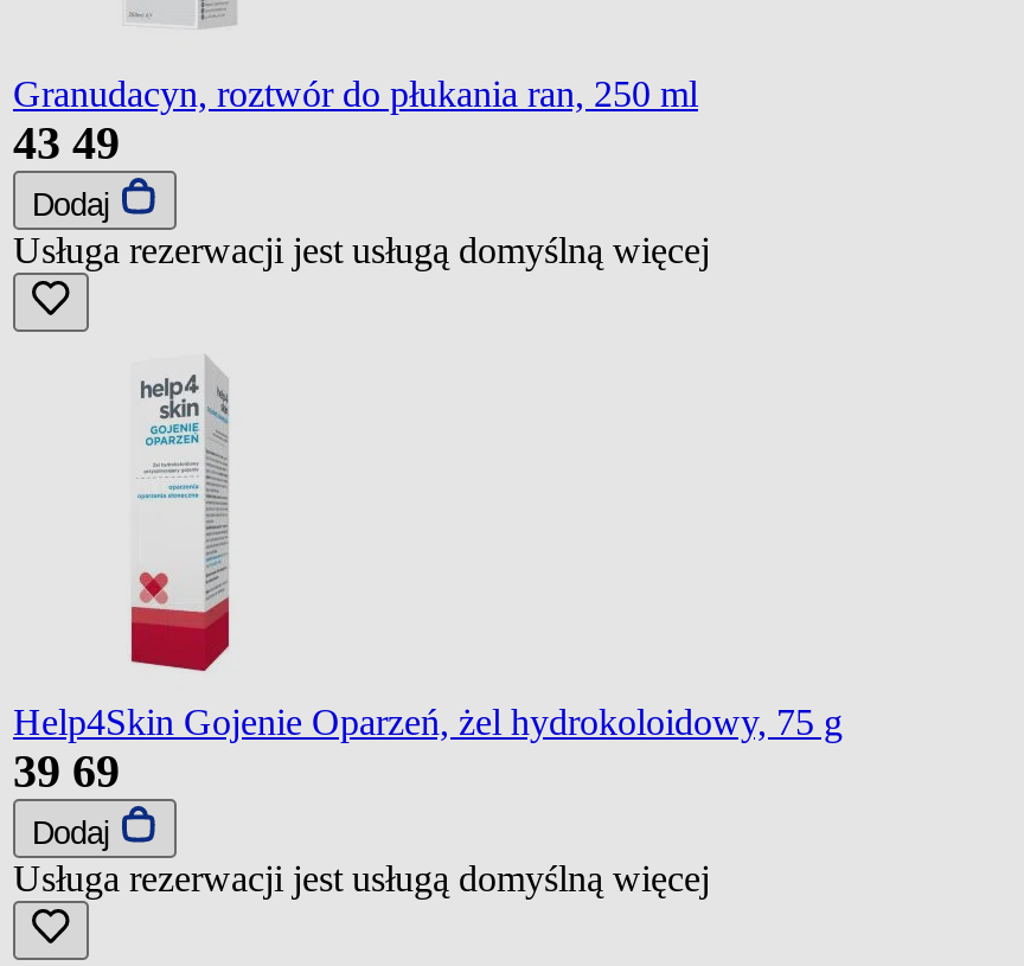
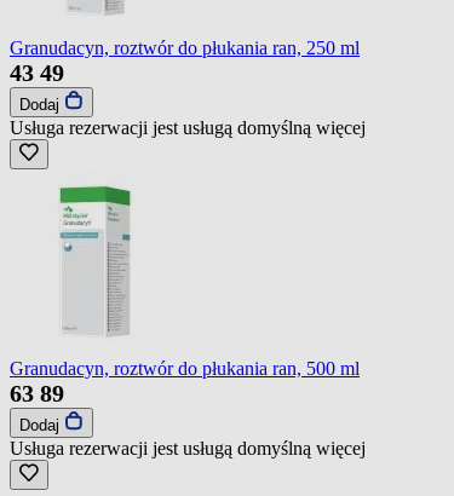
[13,356,843,796] [image] | Help4Skin Gojenie Oparzeń, żel hydrokoloidowy, 75 g | 39 69 -> [10,185,360,406] [image] | Granudacyn, roztwór do płukania ran, 500 ml | 63 89

